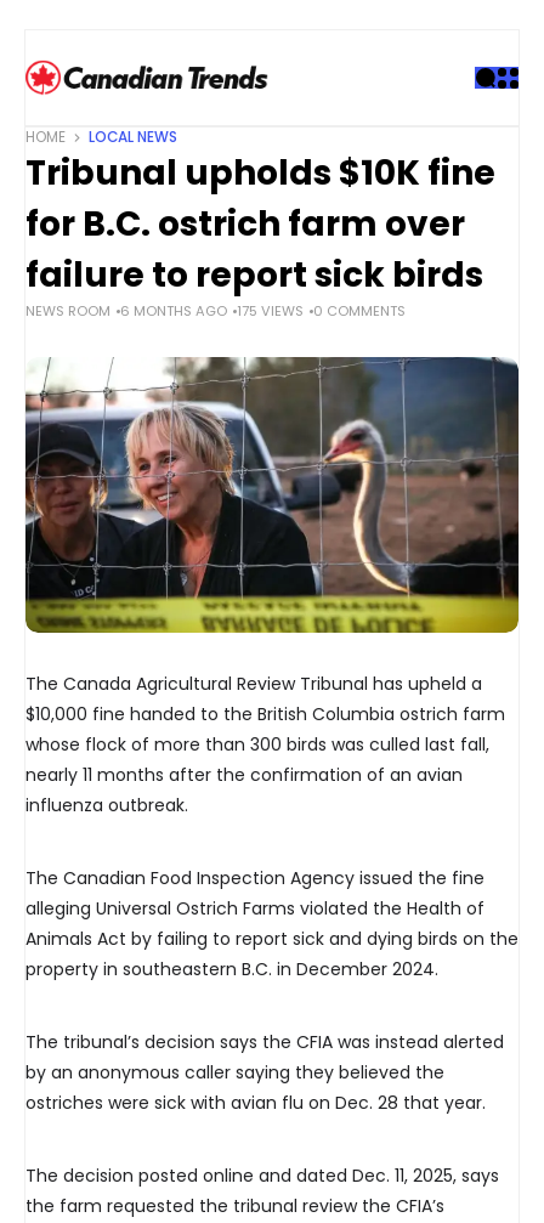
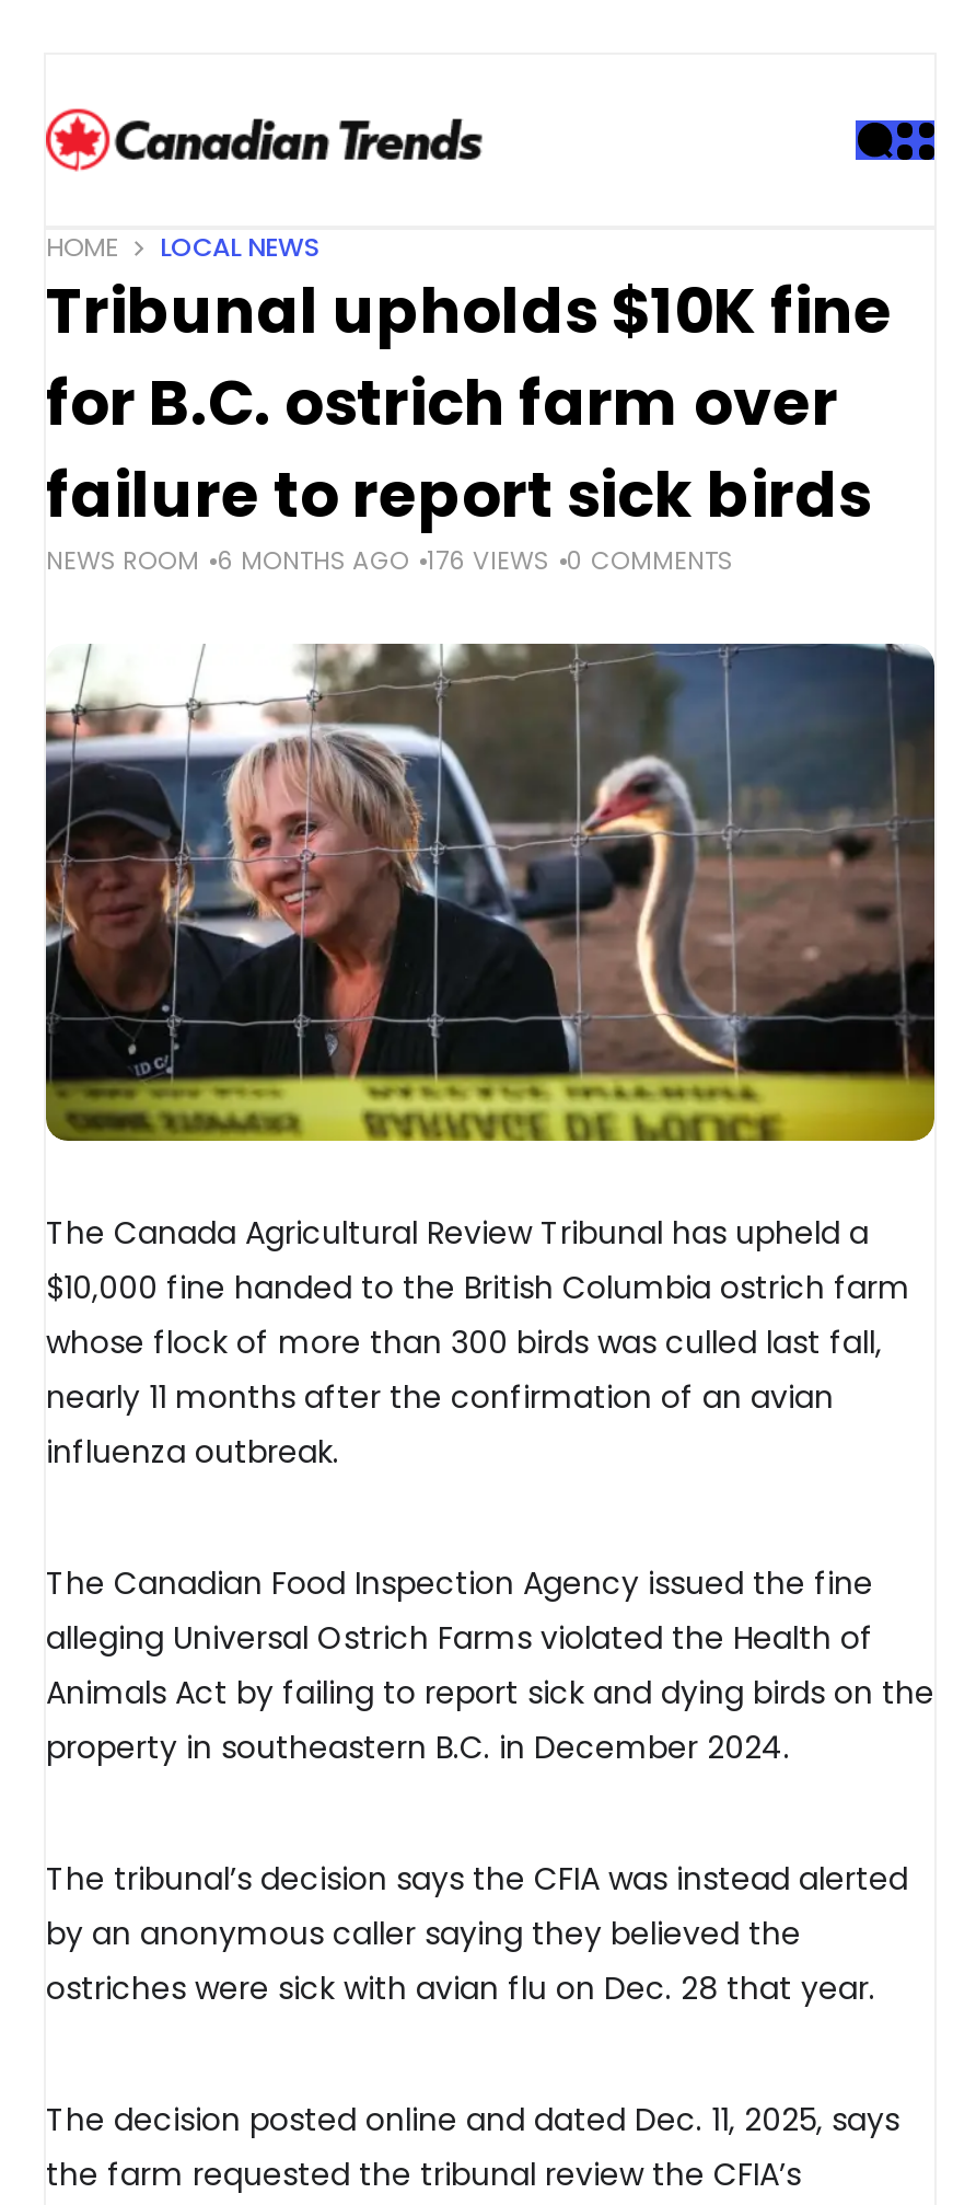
[25,301,406,321] NEWS ROOM 6 MONTHS AGO 175 VIEWS 0 COMMENTS -> [46,543,733,578] NEWS ROOM 6 MONTHS AGO 176 VIEWS 0 COMMENTS

